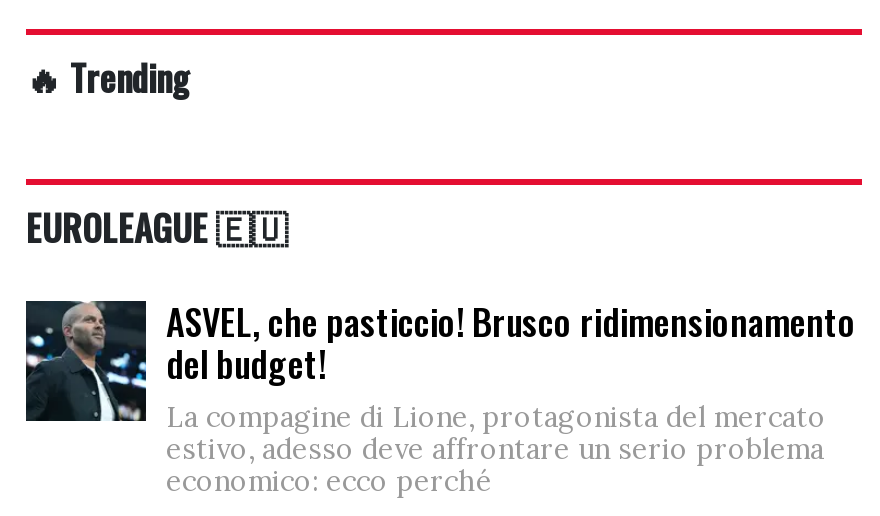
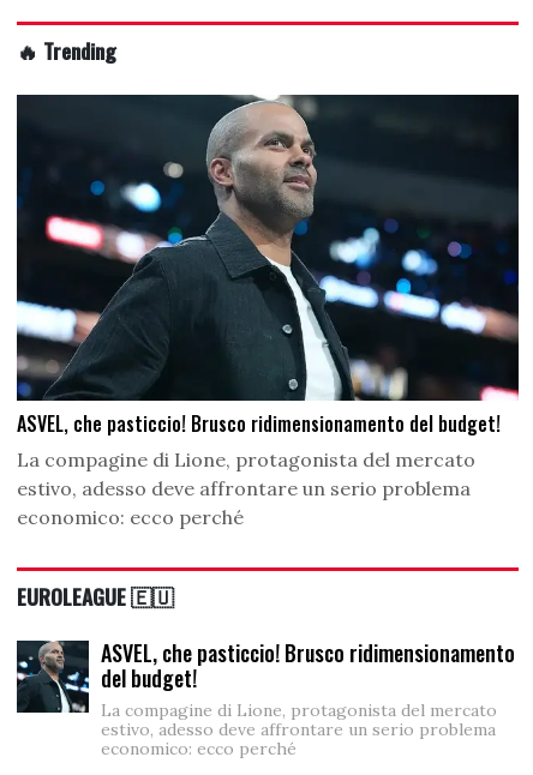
none -> [16,94,520,530] [image] | ASVEL, che pasticcio! Brusco ridimensionamento del budget! | La compagine di Lione, protagonista del mercato | estivo, adesso deve affrontare un serio problema | economico: ecco perché

